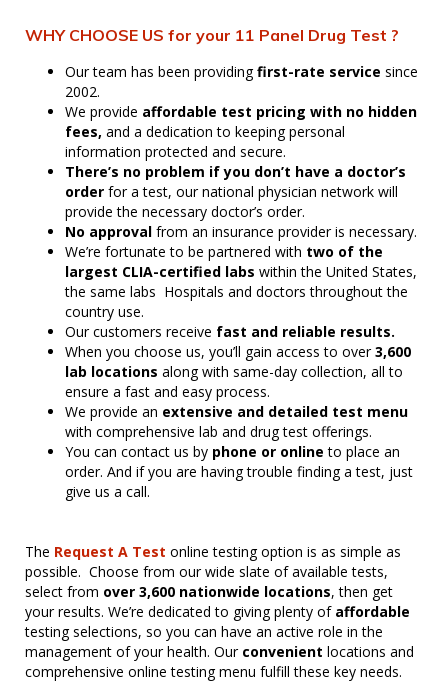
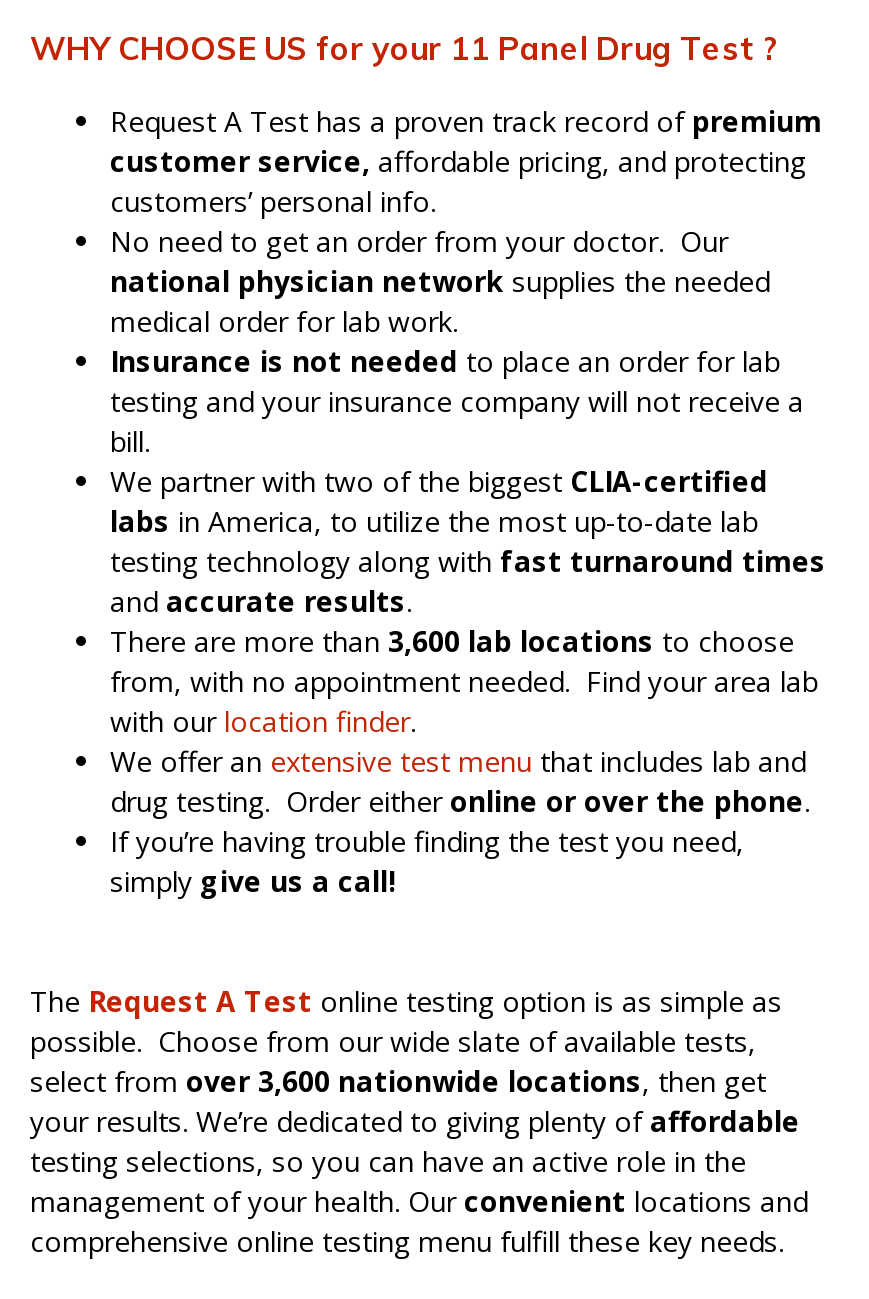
[65,62,418,501] Our team has been providing first-rate service since | 2002. | We provide affordable test pricing with no hidden | fees, and a dedication to keeping personal | information protected and secure. | There’s no problem if you don’t have a doctor’s | order for a test, our national physician network will | provide the necessary doctor’s order. | No approval from an insurance provider is necessary. | We’re fortunate to be partnered with two of the | largest CLIA-certified labs within the United States, | the same labs Hospitals and doctors throughout the | country use. | Our customers receive fast and reliable results. | When you choose us, you’ll gain access to over 3,600 | lab locations along with same-day collection, all to | ensure a fast and easy process. | We provide an extensive and detailed test menu | with comprehensive lab and drug test offerings. | You can contact us by phone or online to place an | order. And if you are having trouble finding a test, just | give us a call. -> [110,102,826,900] Request A Test has a proven track record of premium | customer service, affordable pricing, and protecting | customers’ personal info. | No need to get an order from your doctor. Our | national physician network supplies the needed | medical order for lab work. | Insurance is not needed to place an order for lab | testing and your insurance company will not receive a | bill. | We partner with two of the biggest CLIA-certified | labs in America, to utilize the most up-to-date lab | testing technology along with fast turnaround times | and accurate results. | There are more than 3,600 lab locations to choose | from, with no appointment needed. Find your area lab | with our location finder. | We offer an extensive test menu that includes lab and | drug testing. Order either online or over the phone. | If you’re having trouble finding the test you need, | simply give us a call!

